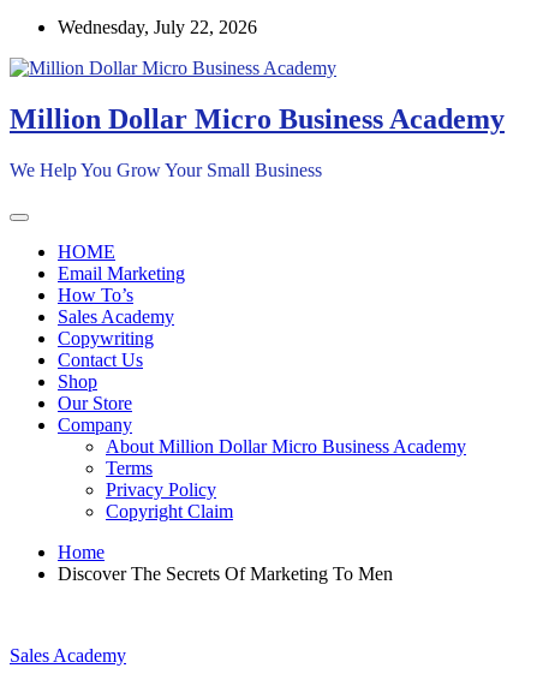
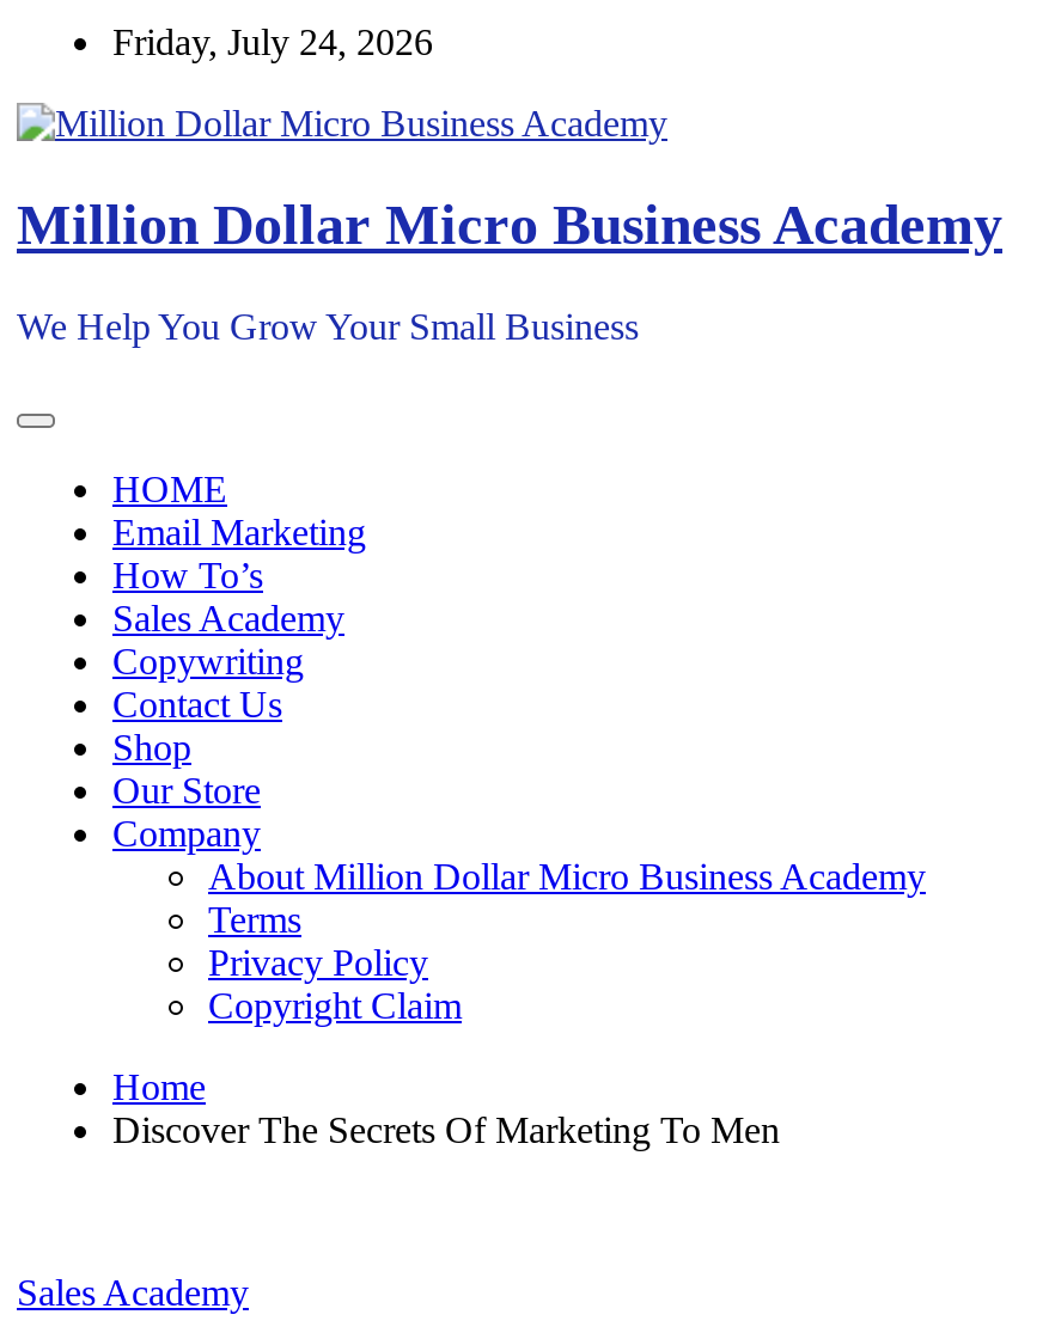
[58,17,257,37] Wednesday, July 22, 2026 -> [112,22,433,62] Friday, July 24, 2026

